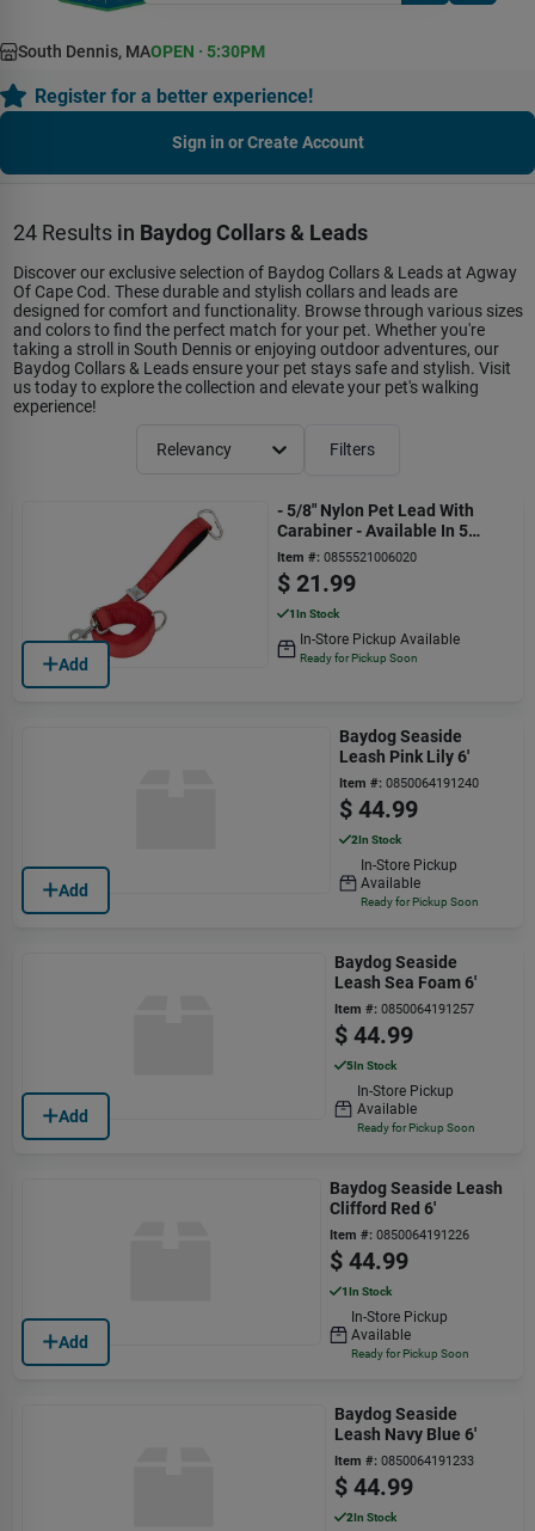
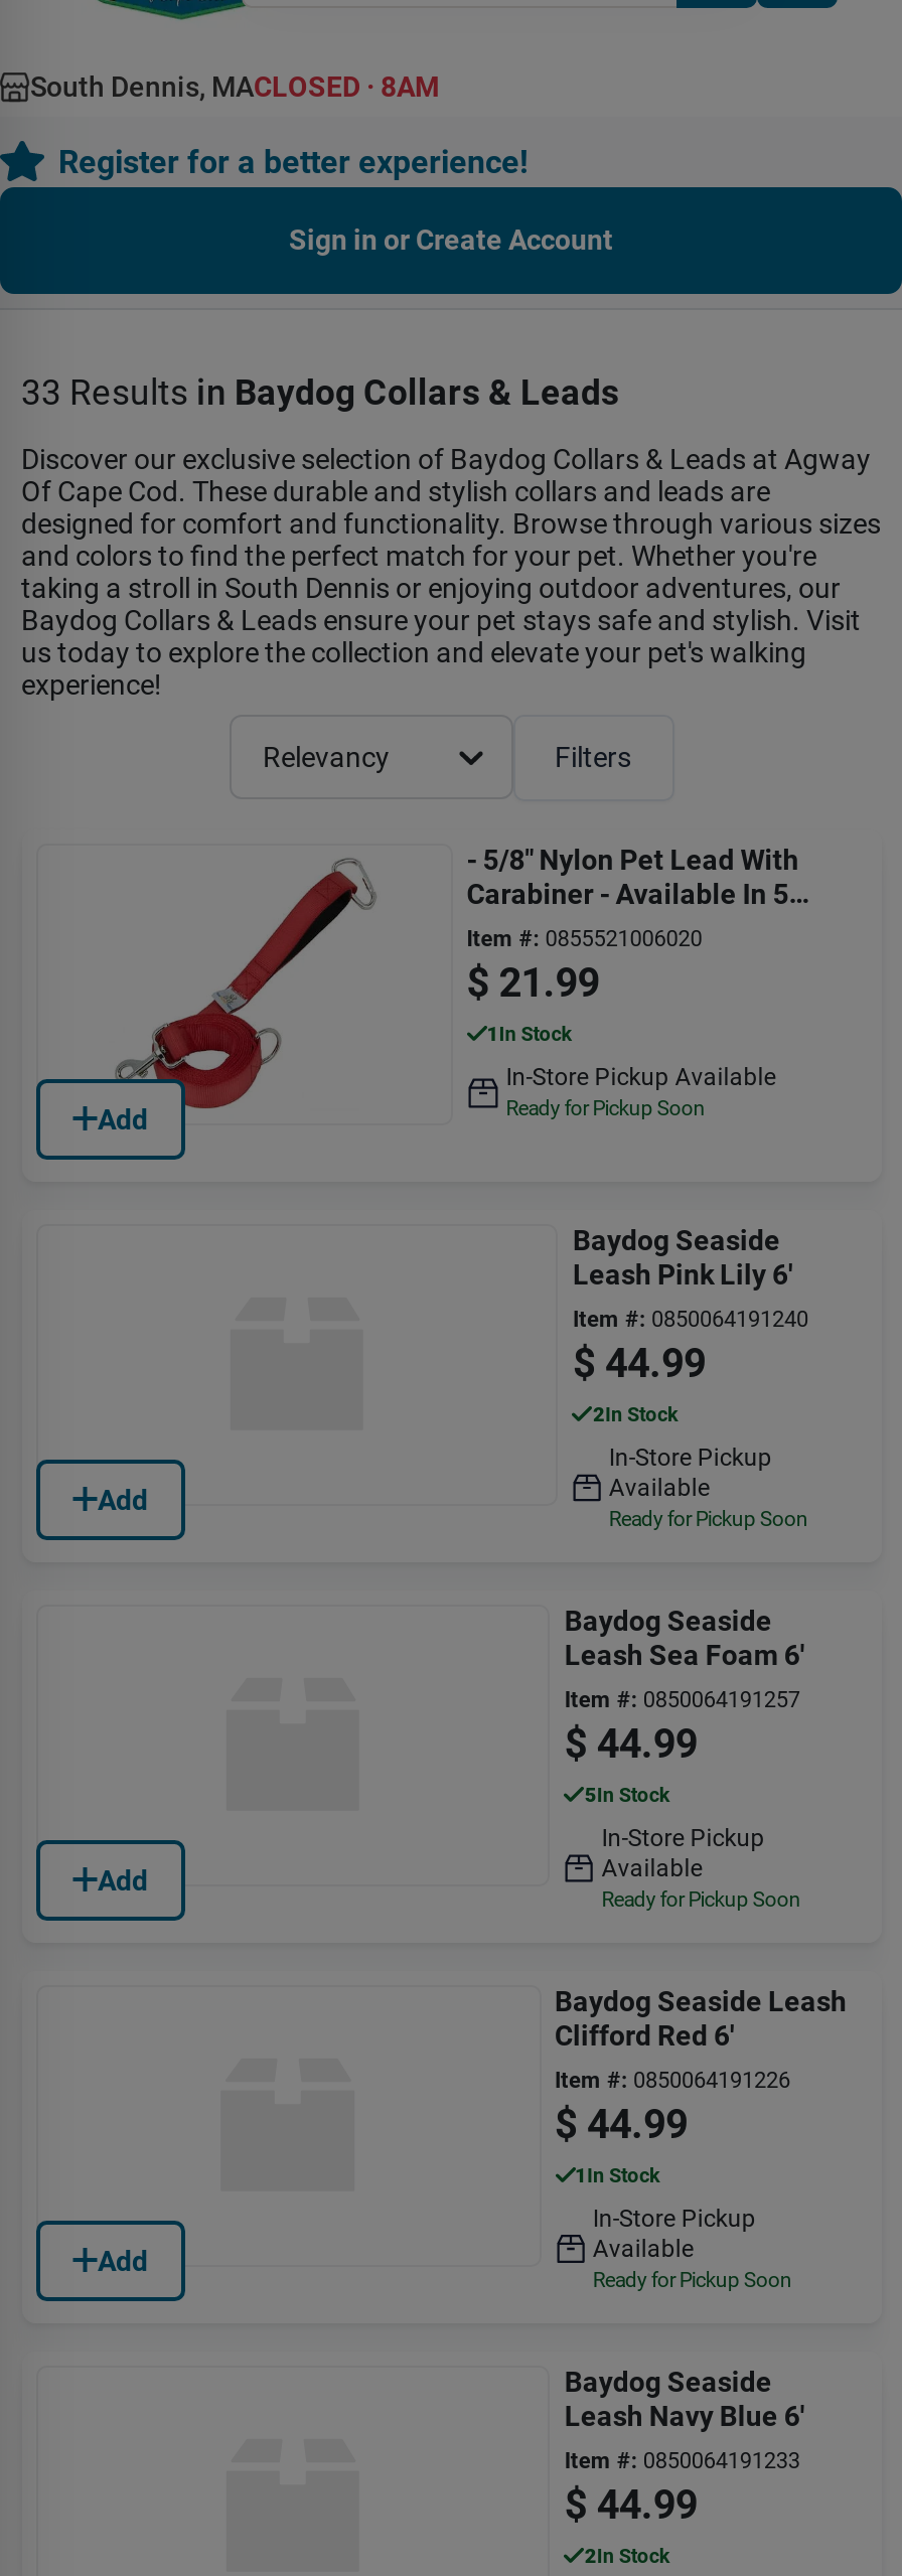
[18,42,265,61] South Dennis, MAOPEN · 5:30PM -> [30,70,439,103] South Dennis, MACLOSED · 8AM
[13,221,367,244] 24 Results in Baydog Collars & Leads -> [21,371,619,412] 33 Results in Baydog Collars & Leads

